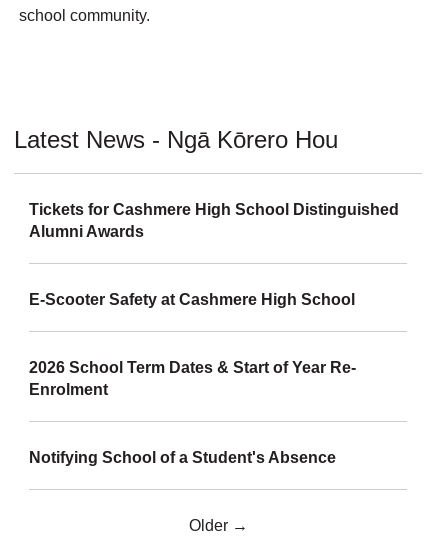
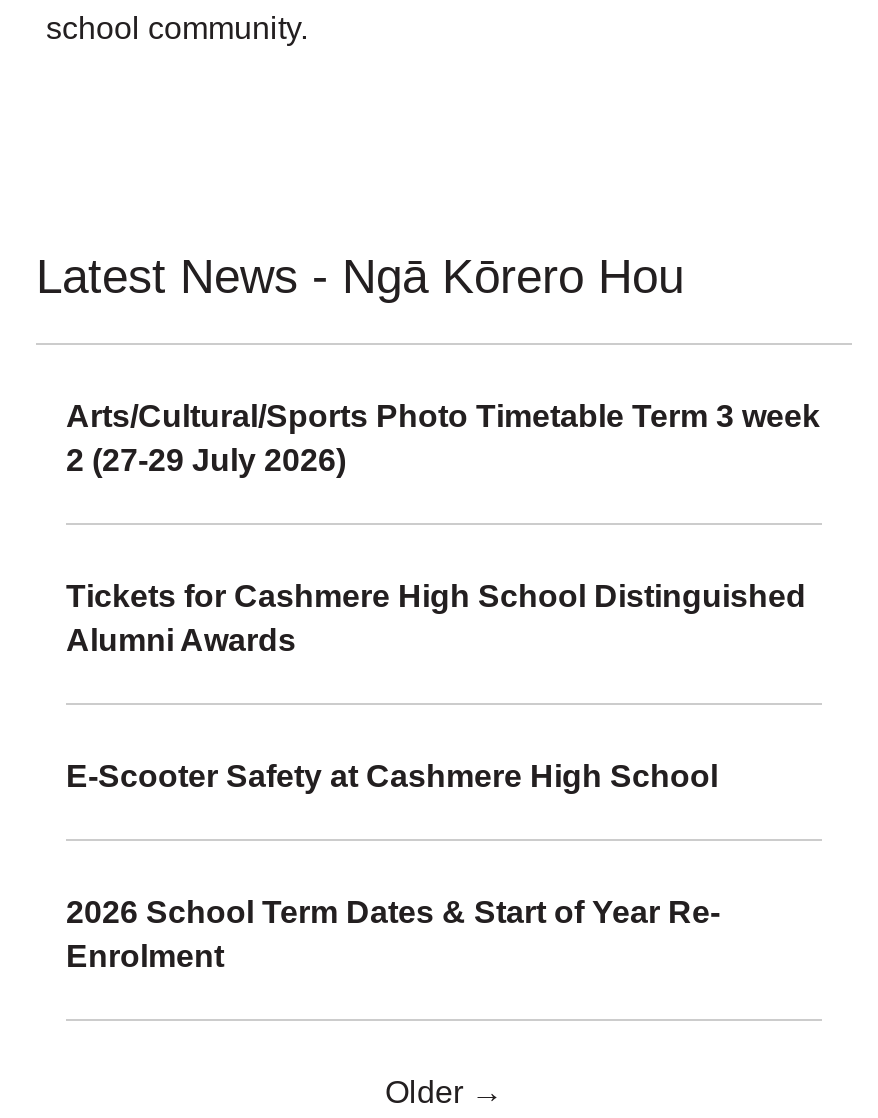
none -> [66,398,820,476] Arts/Cultural/Sports Photo Timetable Term 3 week | 2 (27-29 July 2026)
moved [29,201,399,398] -> [66,578,806,972]: Tickets for Cashmere High School Distinguished | Alumni Awards | E-Scooter Safety at Cashmere High School | 2026 School Term Dates & Start of Year Re- | Enrolment
[29,449,336,466] Notifying School of a Student's Absence -> none

